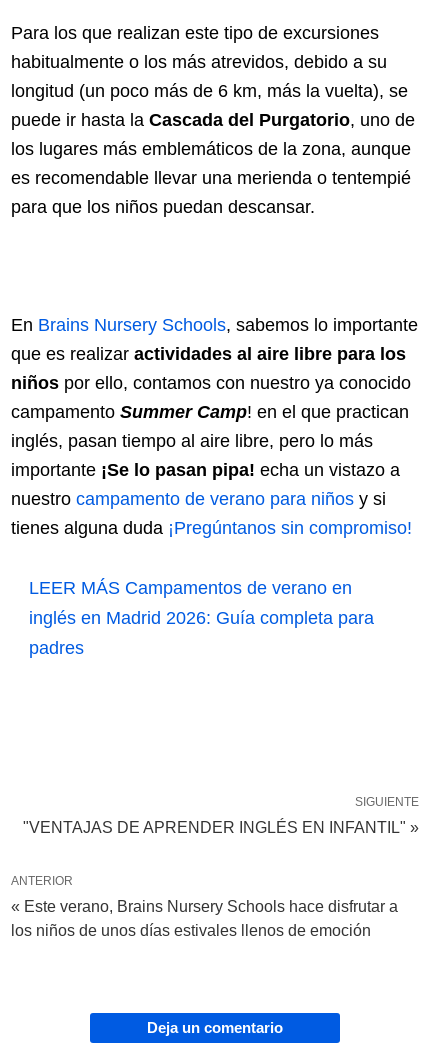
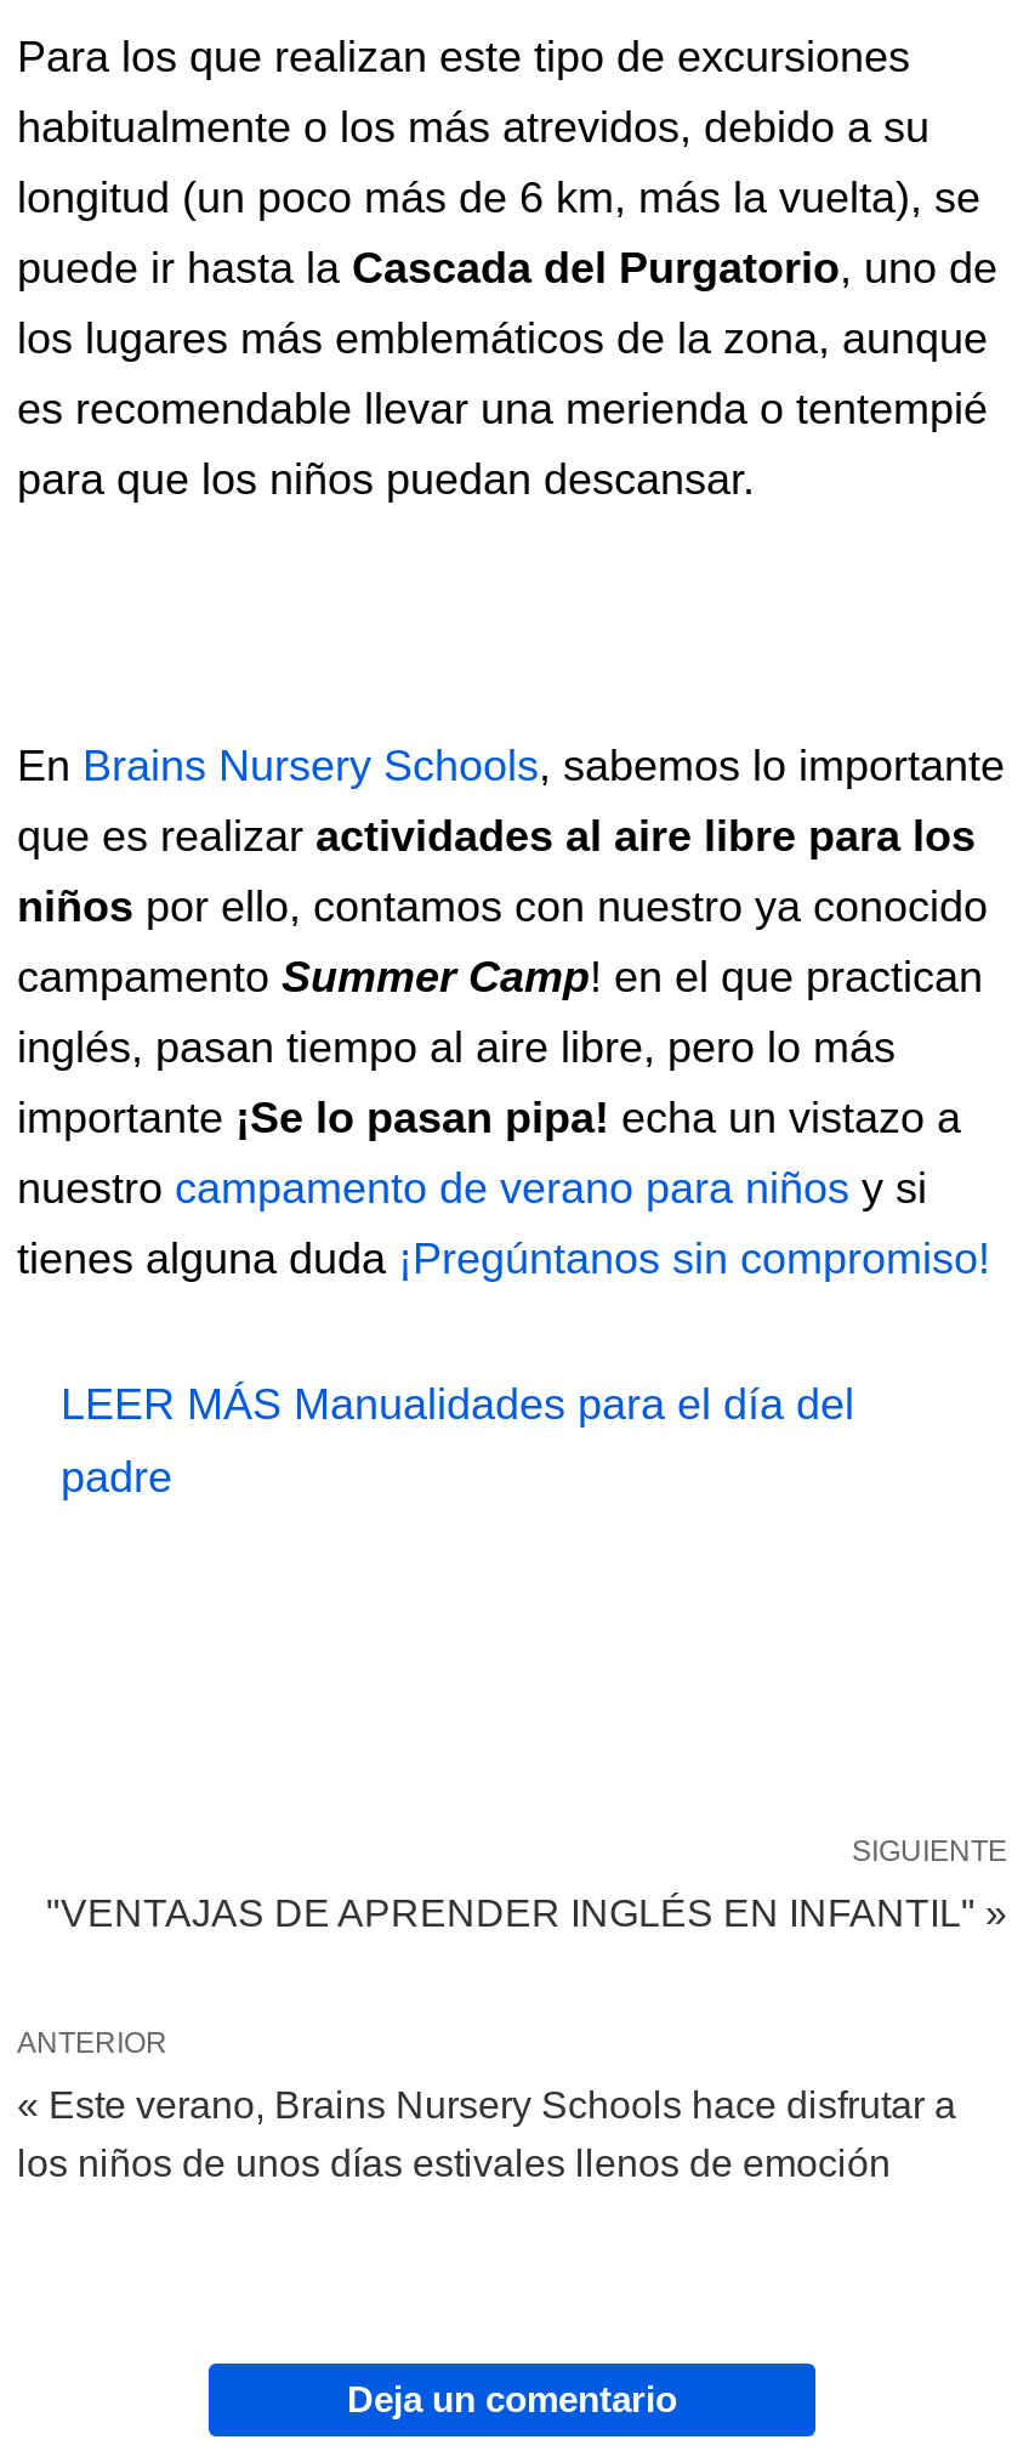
[29,578,374,658] LEER MÁS Campamentos de verano en | inglés en Madrid 2026: Guía completa para | padres -> [61,1380,854,1501] LEER MÁS Manualidades para el día del | padre

